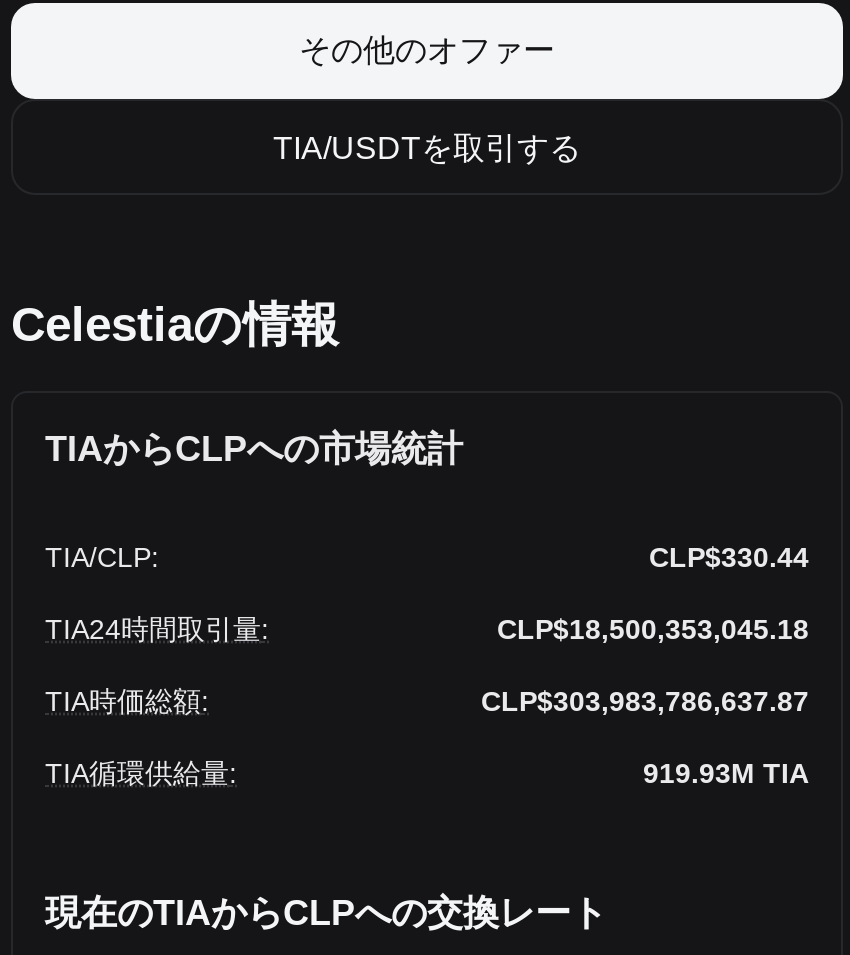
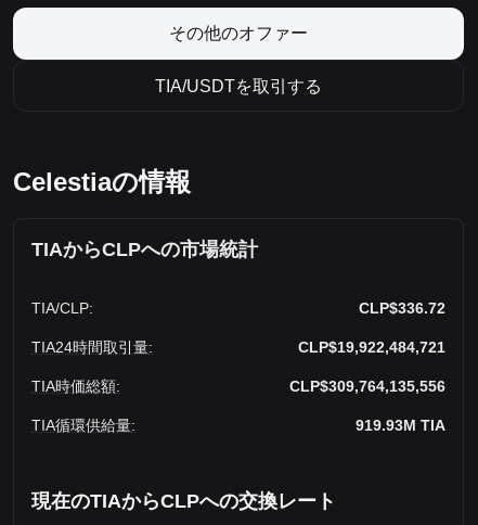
[649,541,809,573] CLP$330.44 -> [359,299,445,317] CLP$336.72
[497,613,809,645] CLP$18,500,353,045.18 -> [298,338,445,356] CLP$19,922,484,721
[481,685,809,717] CLP$303,983,786,637.87 -> [289,377,445,395] CLP$309,764,135,556

